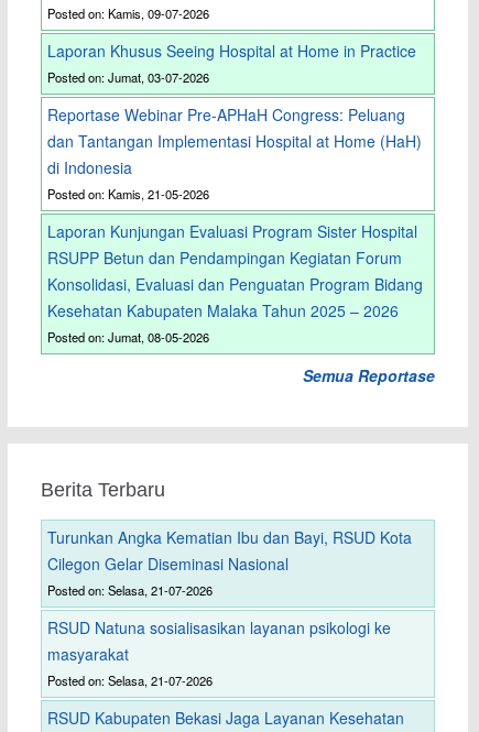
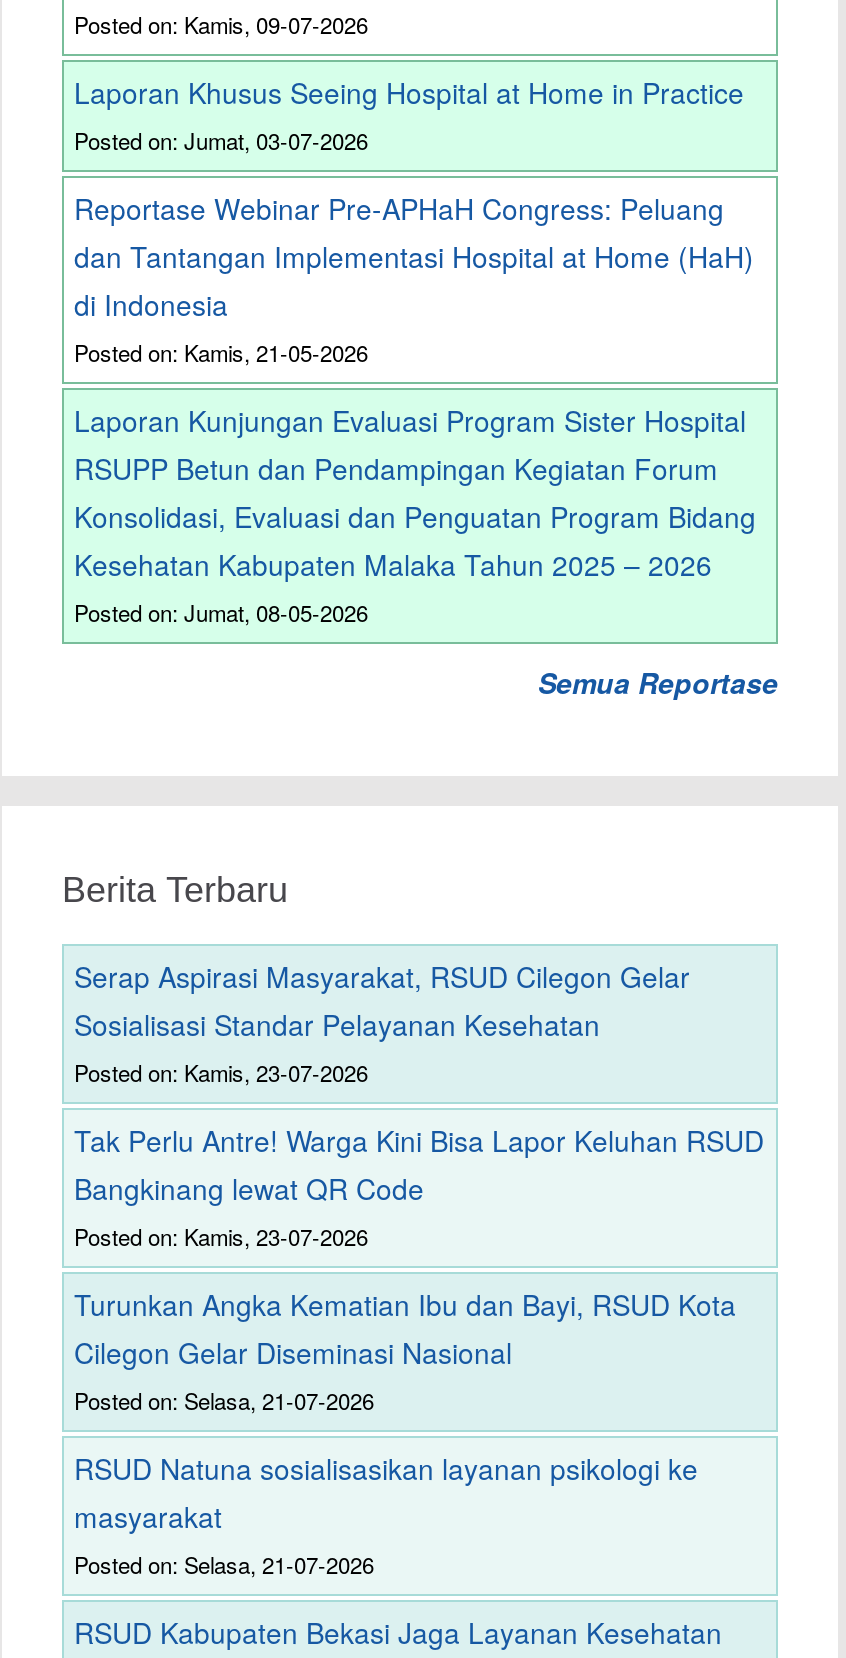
none -> [74,956,764,1252] Serap Aspirasi Masyarakat, RSUD Cilegon Gelar | Sosialisasi Standar Pelayanan Kesehatan | Posted on: Kamis, 23-07-2026 | Tak Perlu Antre! Warga Kini Bisa Lapor Keluhan RSUD | Bangkinang lewat QR Code | Posted on: Kamis, 23-07-2026

